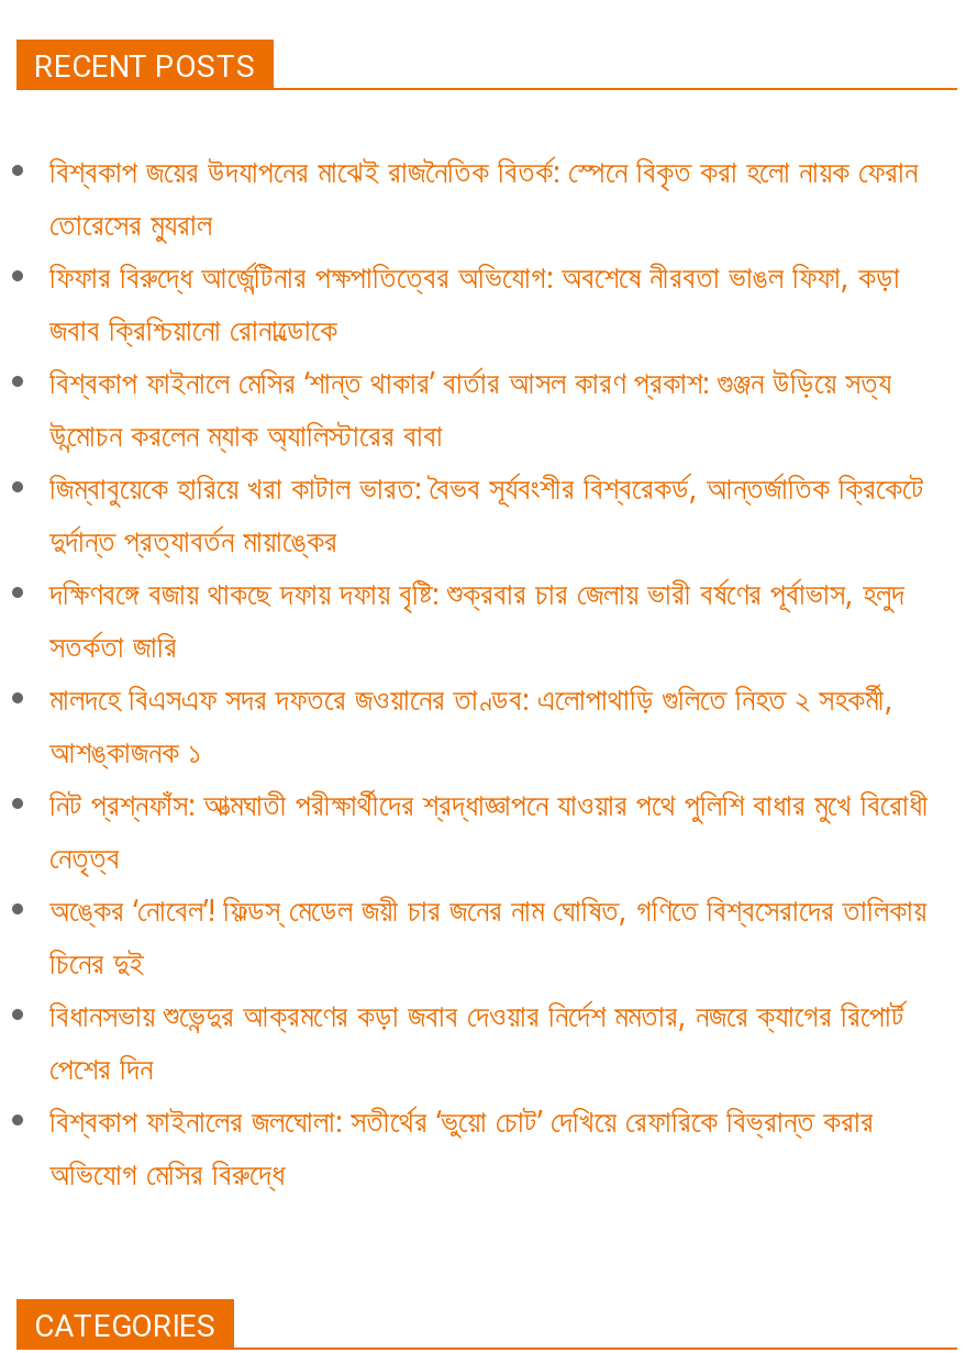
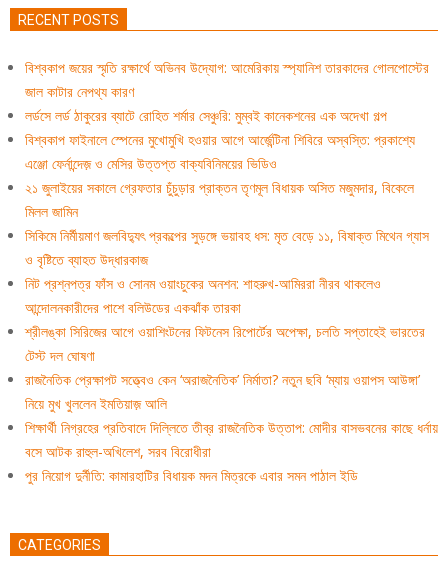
[49,149,929,1193] বিশ্বকাপ জয়ের উদযাপনের মাঝেই রাজনৈতিক বিতর্ক: স্পেনে বিকৃত করা হলো নায়ক ফেরান | তোরেসের ম্যুরাল | ফিফার বিরুদ্ধে আর্জেন্টিনার পক্ষপাতিত্বের অভিযোগ: অবশেষে নীরবতা ভাঙল ফিফা, কড়া | জবাব ক্রিশ্চিয়ানো রোনাল্ডোকে | বিশ্বকাপ ফাইনালে মেসির ‘শান্ত থাকার’ বার্তার আসল কারণ প্রকাশ: গুঞ্জন উড়িয়ে সত্য | উন্মোচন করলেন ম্যাক অ্যালিস্টারের বাবা | জিম্বাবুয়েকে হারিয়ে খরা কাটাল ভারত: বৈভব সূর্যবংশীর বিশ্বরেকর্ড, আন্তর্জাতিক ক্রিকেটে | দুর্দান্ত প্রত্যাবর্তন মায়াঙ্কের | দক্ষিণবঙ্গে বজায় থাকছে দফায় দফায় বৃষ্টি: শুক্রবার চার জেলায় ভারী বর্ষণের পূর্বাভাস, হলুদ | সতর্কতা জারি | মালদহে বিএসএফ সদর দফতরে জওয়ানের তাণ্ডব: এলোপাথাড়ি গুলিতে নিহত ২ সহকর্মী, | আশঙ্কাজনক ১ | নিট প্রশ্নফাঁস: আত্মঘাতী পরীক্ষার্থীদের শ্রদ্ধাজ্ঞাপনে যাওয়ার পথে পুলিশি বাধার মুখে বিরোধী | নেতৃত্ব | অঙ্কের ‘নোবেল’! ফিল্ডস্‌ মেডেল জয়ী চার জনের নাম ঘোষিত, গণিতে বিশ্বসেরাদের তালিকায় | চিনের দুই | বিধানসভায় শুভেন্দুর আক্রমণের কড়া জবাব দেওয়ার নির্দেশ মমতার, নজরে ক্যাগের রিপোর্ট | পেশের দিন | বিশ্বকাপ ফাইনালের জলঘোলা: সতীর্থের ‘ভুয়ো চোট’ দেখিয়ে রেফারিকে বিভ্রান্ত করার | অভিযোগ মেসির বিরুদ্ধে -> [25,58,438,485] বিশ্বকাপ জয়ের স্মৃতি রক্ষার্থে অভিনব উদ্যোগ: আমেরিকায় স্প্যানিশ তারকাদের গোলপোস্টের | জাল কাটার নেপথ্য কারণ | লর্ডসে লর্ড ঠাকুরের ব্যাটে রোহিত শর্মার সেঞ্চুরি: মুম্বই কানেকশনের এক অদেখা গল্প | বিশ্বকাপ ফাইনালে স্পেনের মুখোমুখি হওয়ার আগে আর্জেন্টিনা শিবিরে অস্বস্তি: প্রকাশ্যে | এঞ্জো ফের্নান্দেজ় ও মেসির উত্তপ্ত বাক্যবিনিময়ের ভিডিও | ২১ জুলাইয়ের সকালে গ্রেফতার চুঁচুড়ার প্রাক্তন তৃণমূল বিধায়ক অসিত মজুমদার, বিকেলে | মিলল জামিন | সিকিমে নির্মীয়মাণ জলবিদ্যুৎ প্রকল্পের সুড়ঙ্গে ভয়াবহ ধস: মৃত বেড়ে ১১, বিষাক্ত মিথেন গ্যাস | ও বৃষ্টিতে ব্যাহত উদ্ধারকাজ | নিট প্রশ্নপত্র ফাঁস ও সোনম ওয়াংচুকের অনশন: শাহরুখ-আমিররা নীরব থাকলেও | আন্দোলনকারীদের পাশে বলিউডের একঝাঁক তারকা | শ্রীলঙ্কা সিরিজের আগে ওয়াশিংটনের ফিটনেস রিপোর্টের অপেক্ষা, চলতি সপ্তাহেই ভারতের | টেস্ট দল ঘোষণা | রাজনৈতিক প্রেক্ষাপট সত্ত্বেও কেন ‘অরাজনৈতিক’ নির্মাতা? নতুন ছবি ‘ম্যায় ওয়াপস আউঙ্গা’ | নিয়ে মুখ খুললেন ইমতিয়াজ় আলি | শিক্ষার্থী নিগ্রহের প্রতিবাদে দিল্লিতে তীব্র রাজনৈতিক উত্তাপ: মোদীর বাসভবনের কাছে ধর্নায় | বসে আটক রাহুল-অখিলেশ, সরব বিরোধীরা | পুর নিয়োগ দুর্নীতি: কামারহাটির বিধায়ক মদন মিত্রকে এবার সমন পাঠাল ইডি

